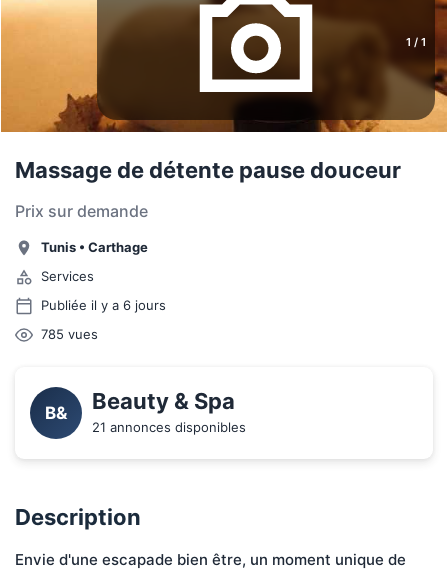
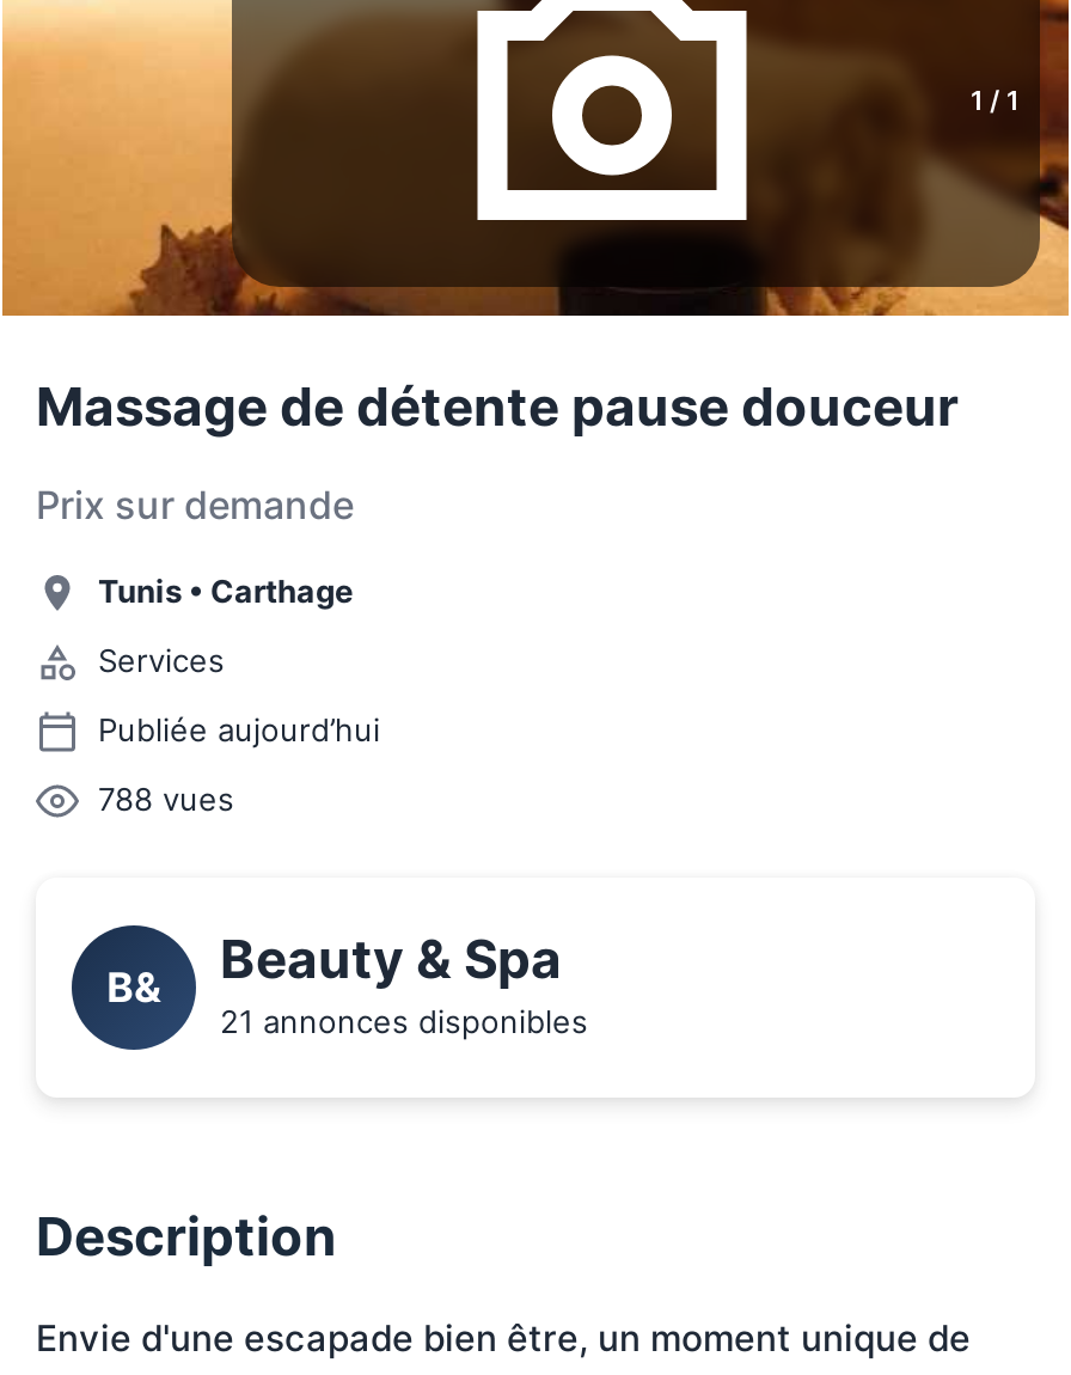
[41,297,166,313] Publiée il y a 6 jours -> [98,710,380,748] Publiée aujourd’hui
[41,326,98,342] 785 vues -> [98,780,234,818] 788 vues

